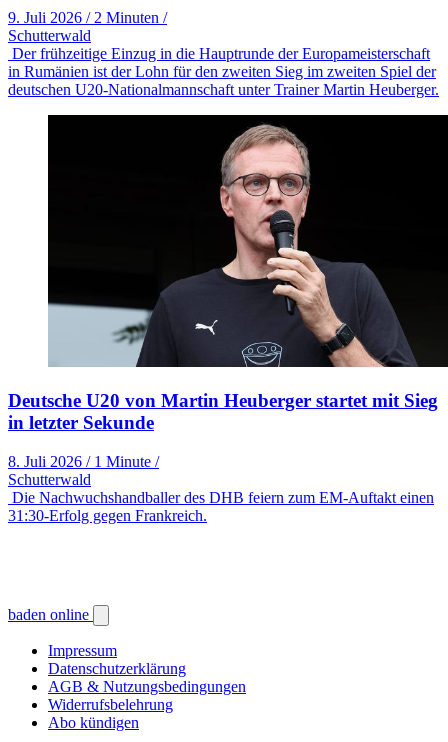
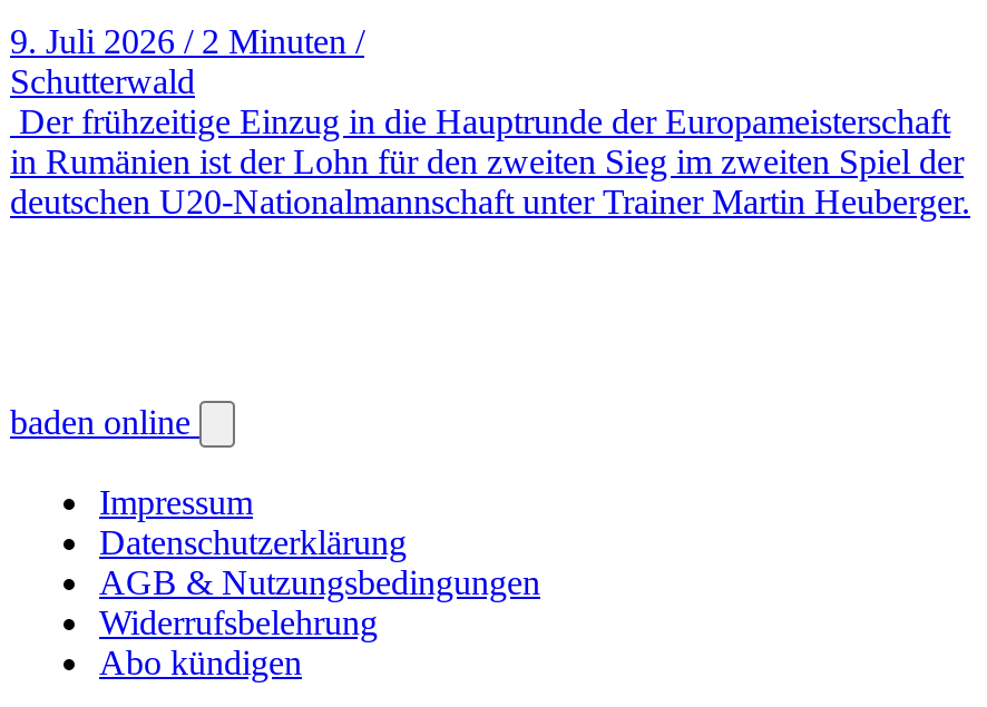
[8,114,445,524] [image] | Deutsche U20 von Martin Heuberger startet mit Sieg | in letzter Sekunde | 8. Juli 2026 / 1 Minute / | Schutterwald | Die Nachwuchshandballer des DHB feiern zum EM-Auftakt einen | 31:30-Erfolg gegen Frankreich. -> none

